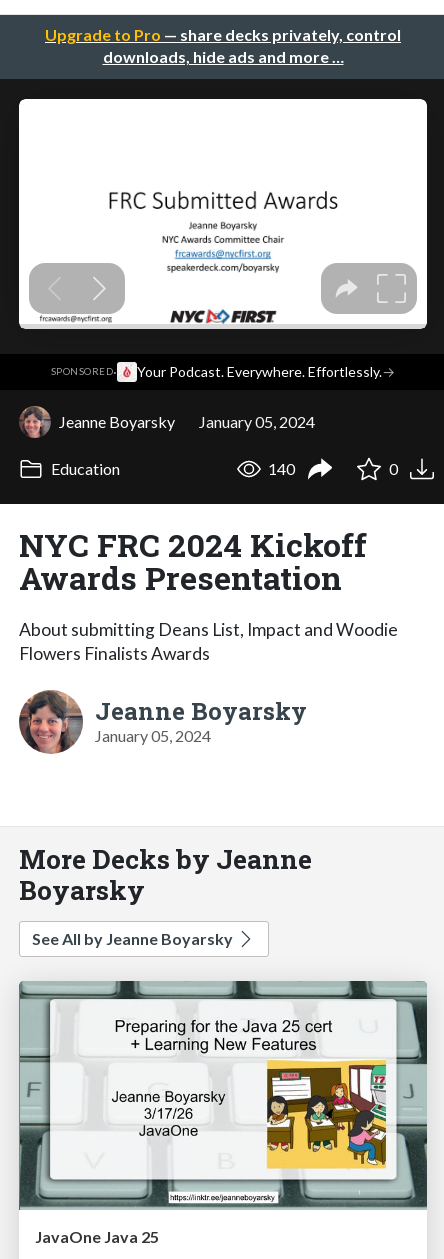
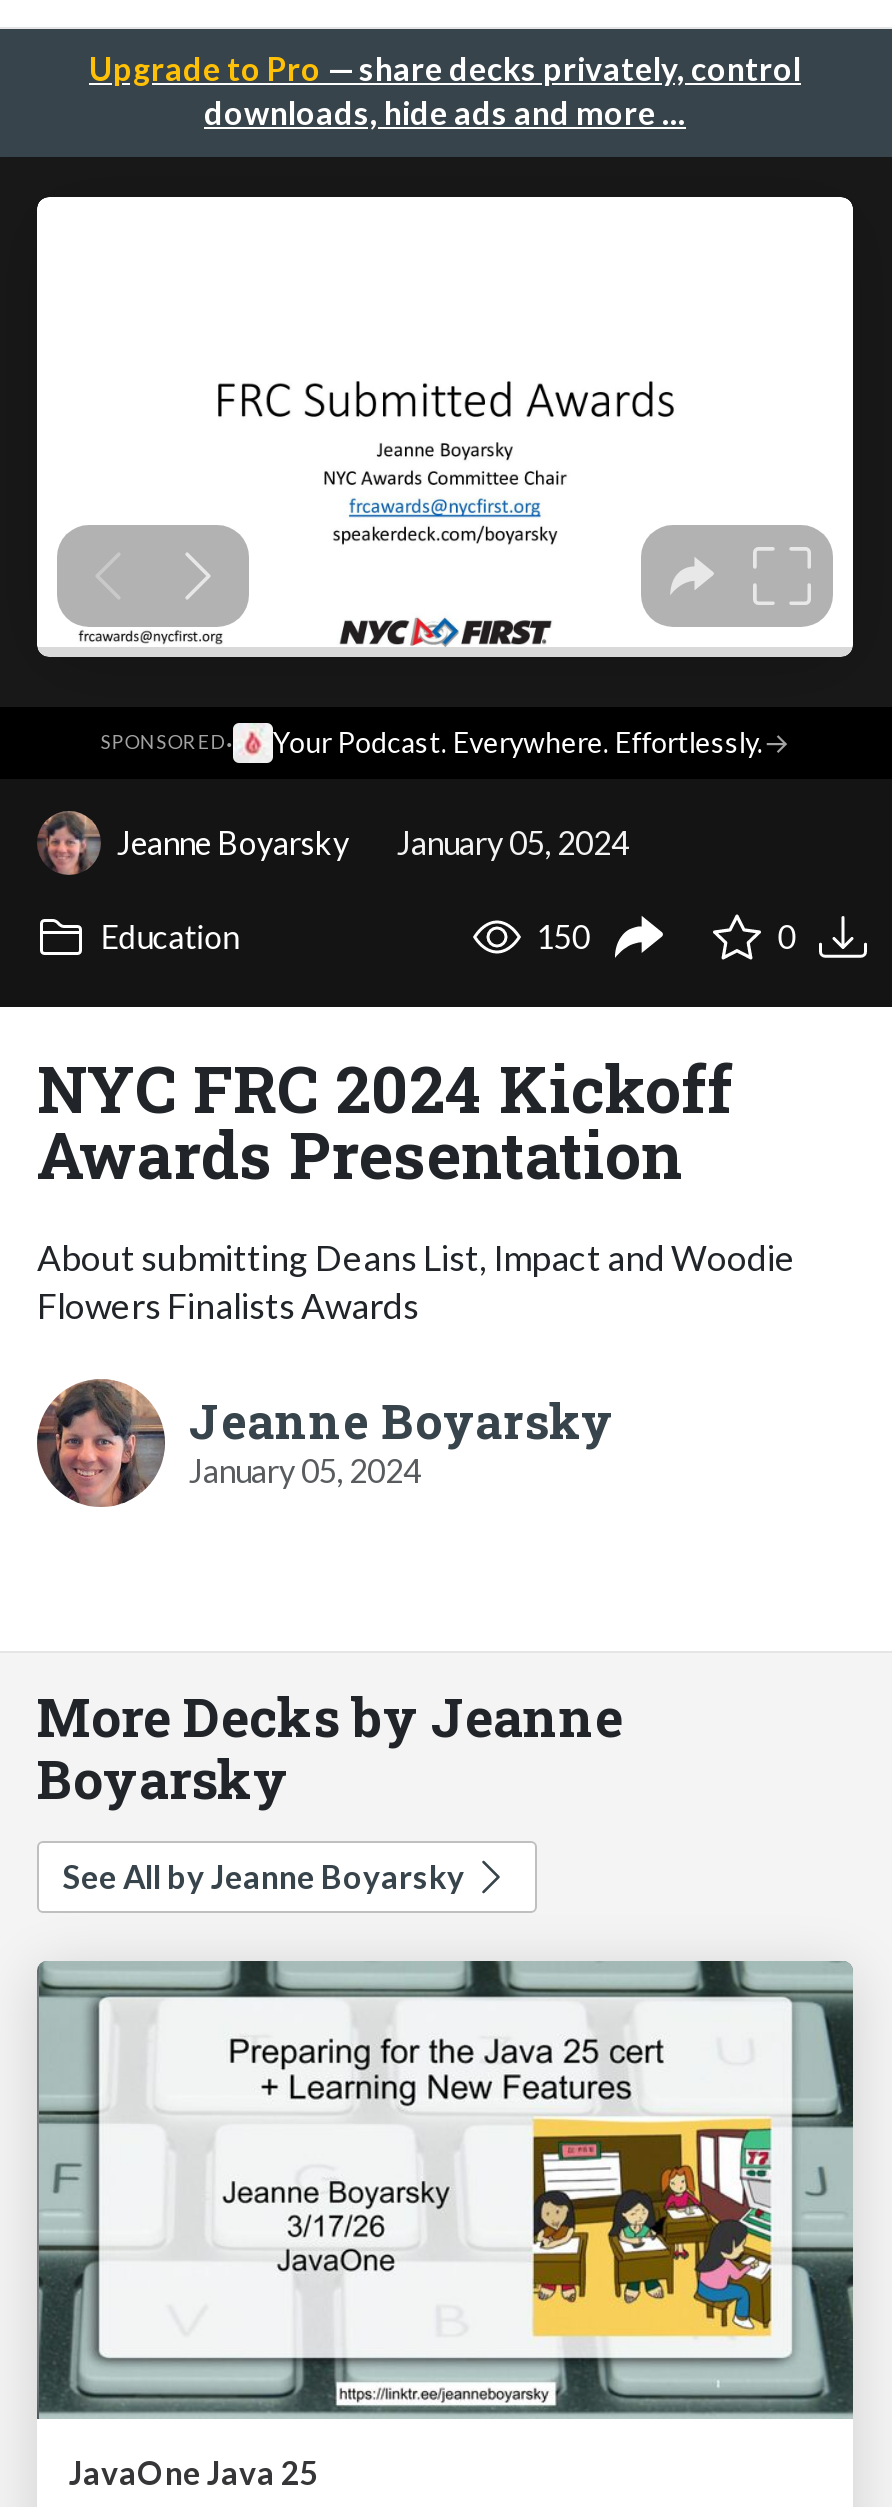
[265,459,295,478] 140 -> [530,918,590,956] 150

